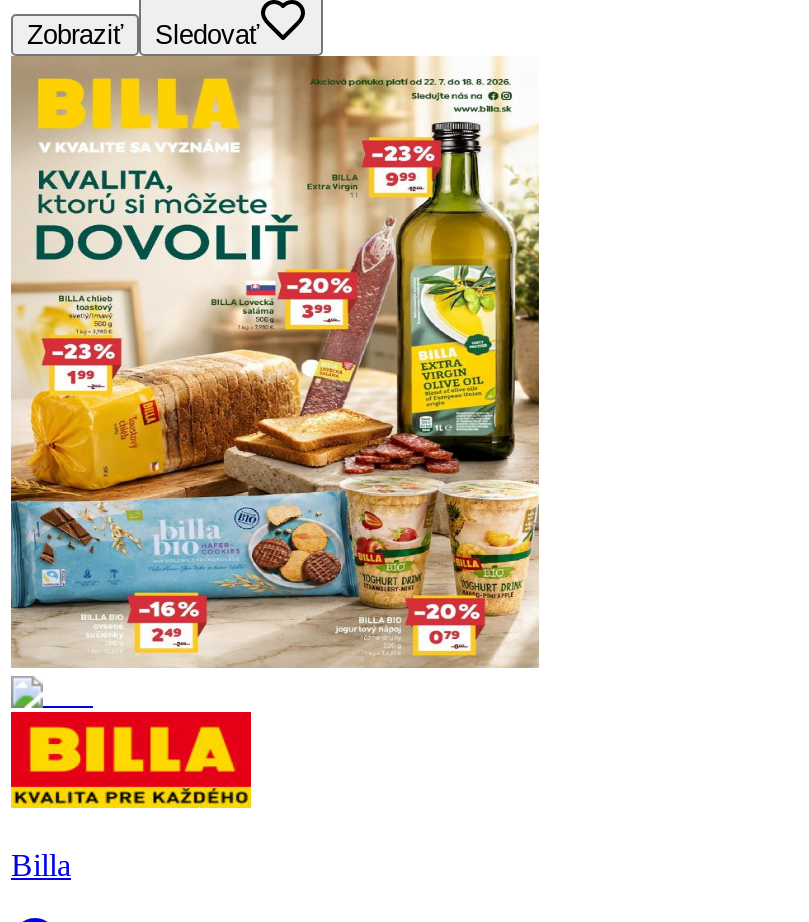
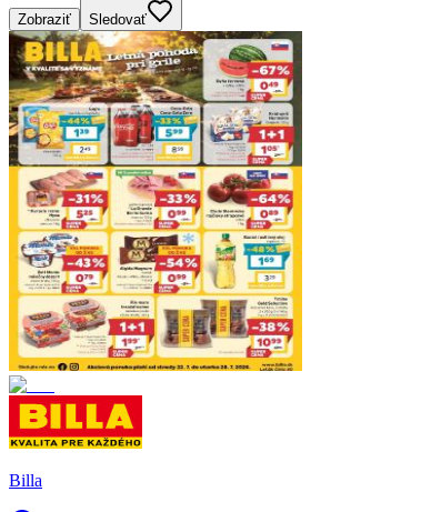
[9,54,541,668] [image] -> [8,30,303,372] [image]

